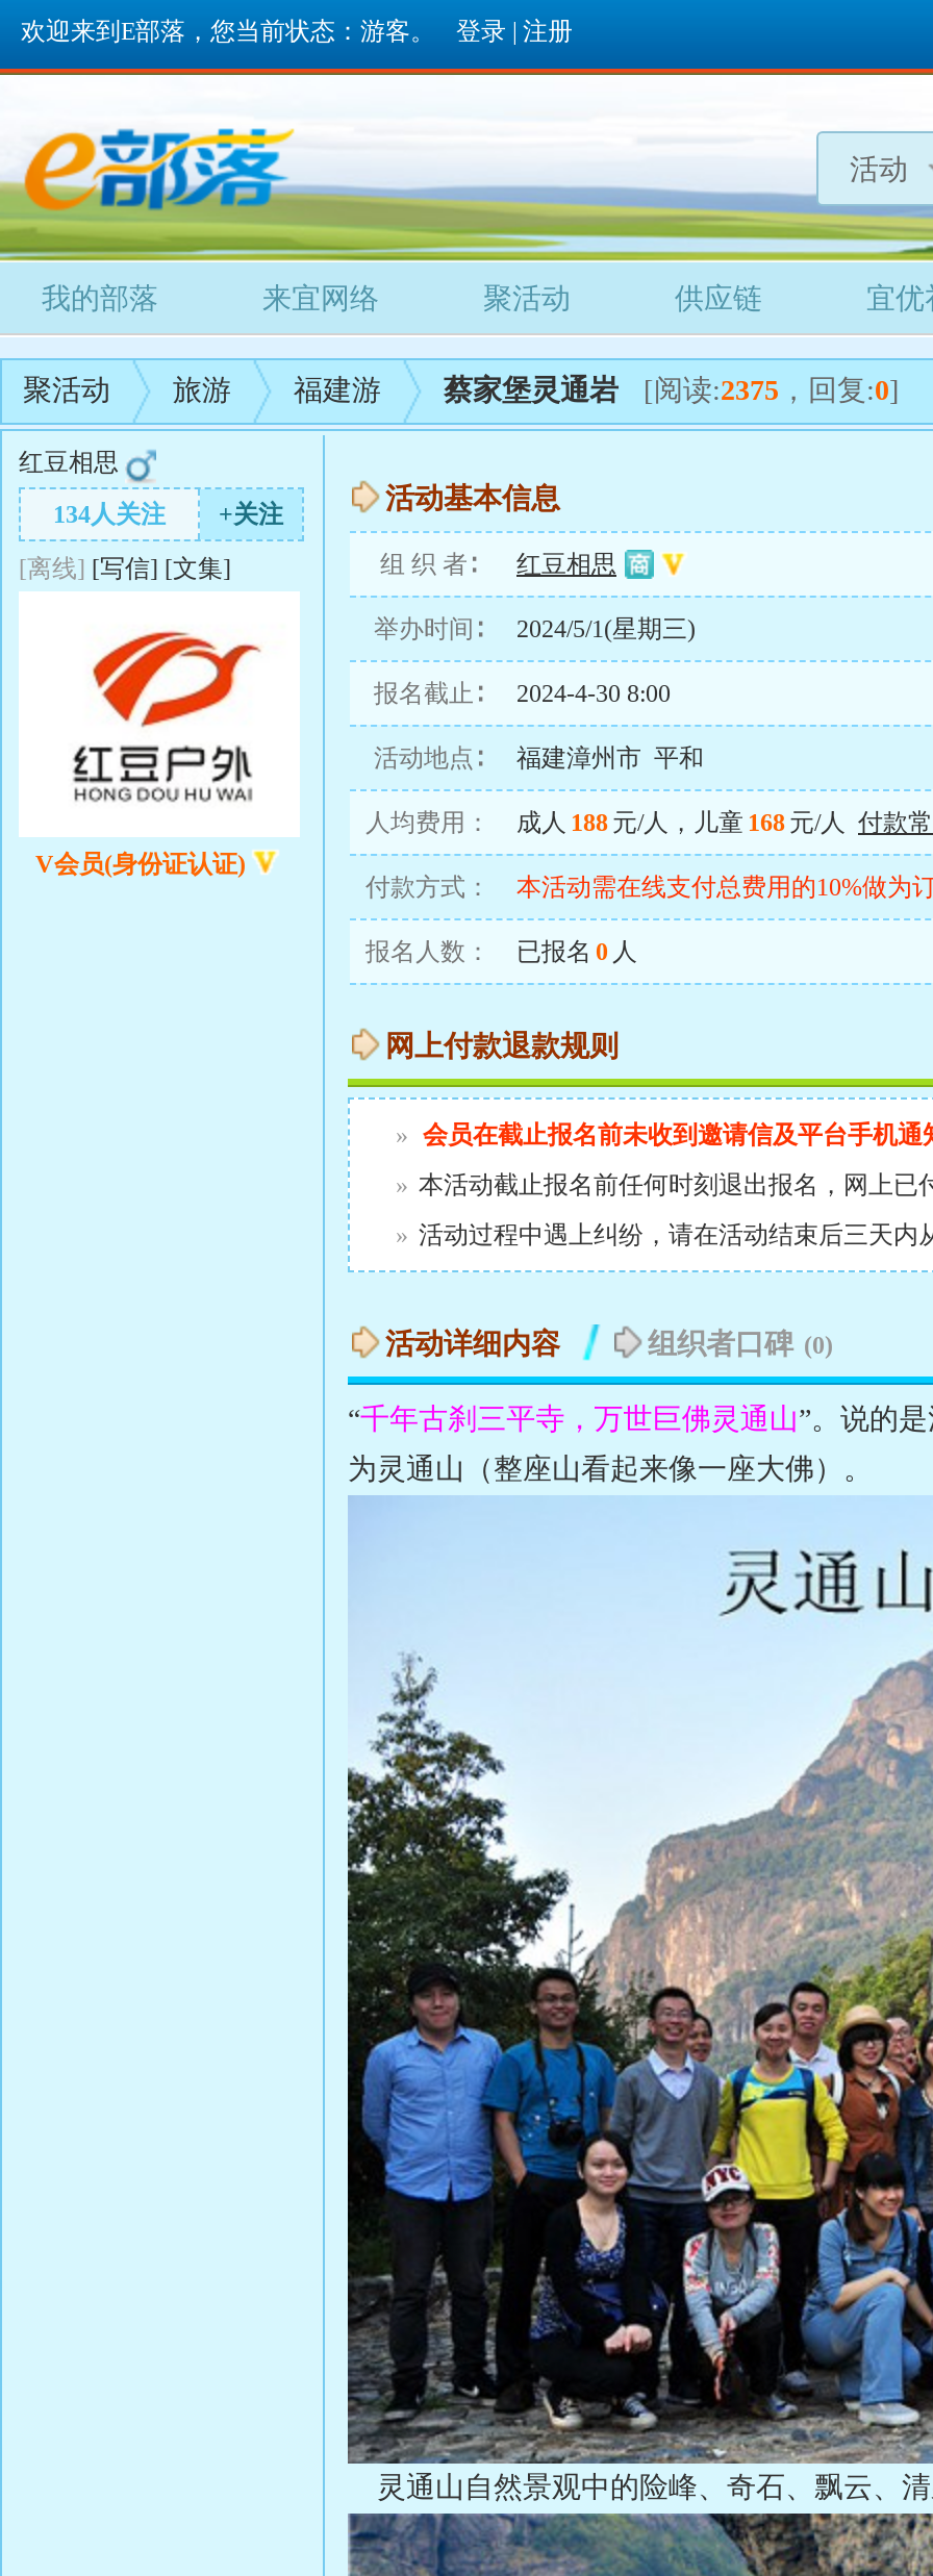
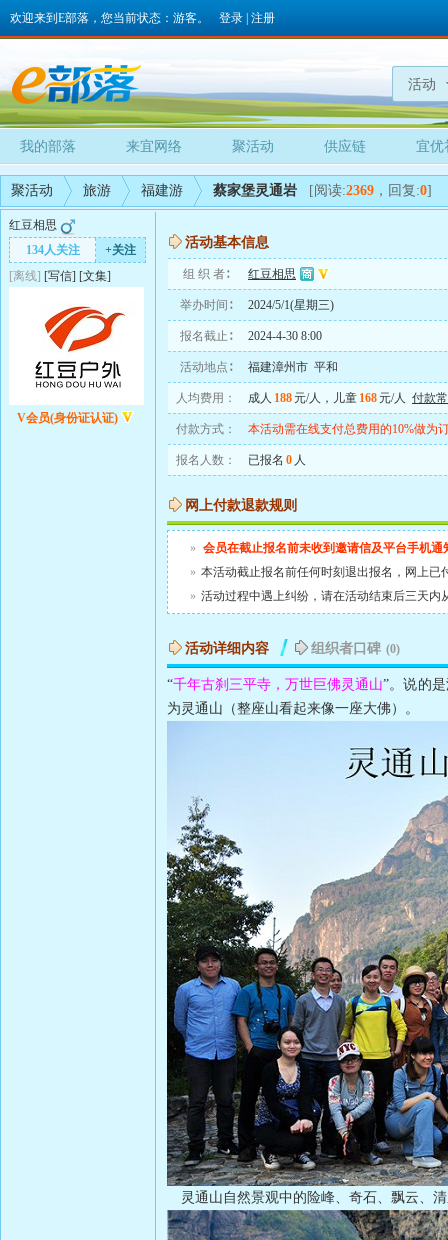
[23,375,900,406] 聚活动 旅游 福建游 蔡家堡灵通岩 [阅读:2375，回复: 0] -> [11,183,432,198] 聚活动 旅游 福建游 蔡家堡灵通岩 [阅读:2369，回复: 0]

